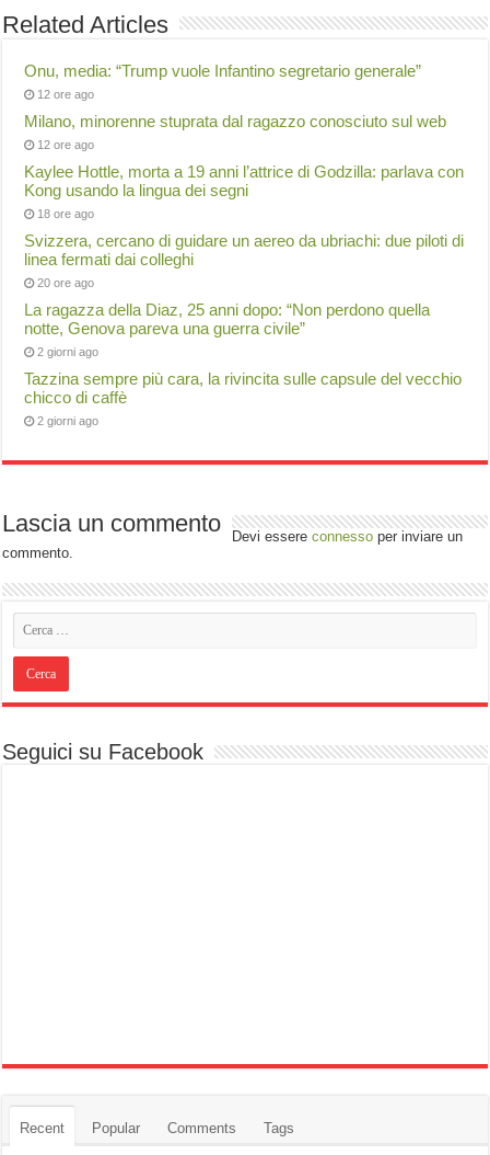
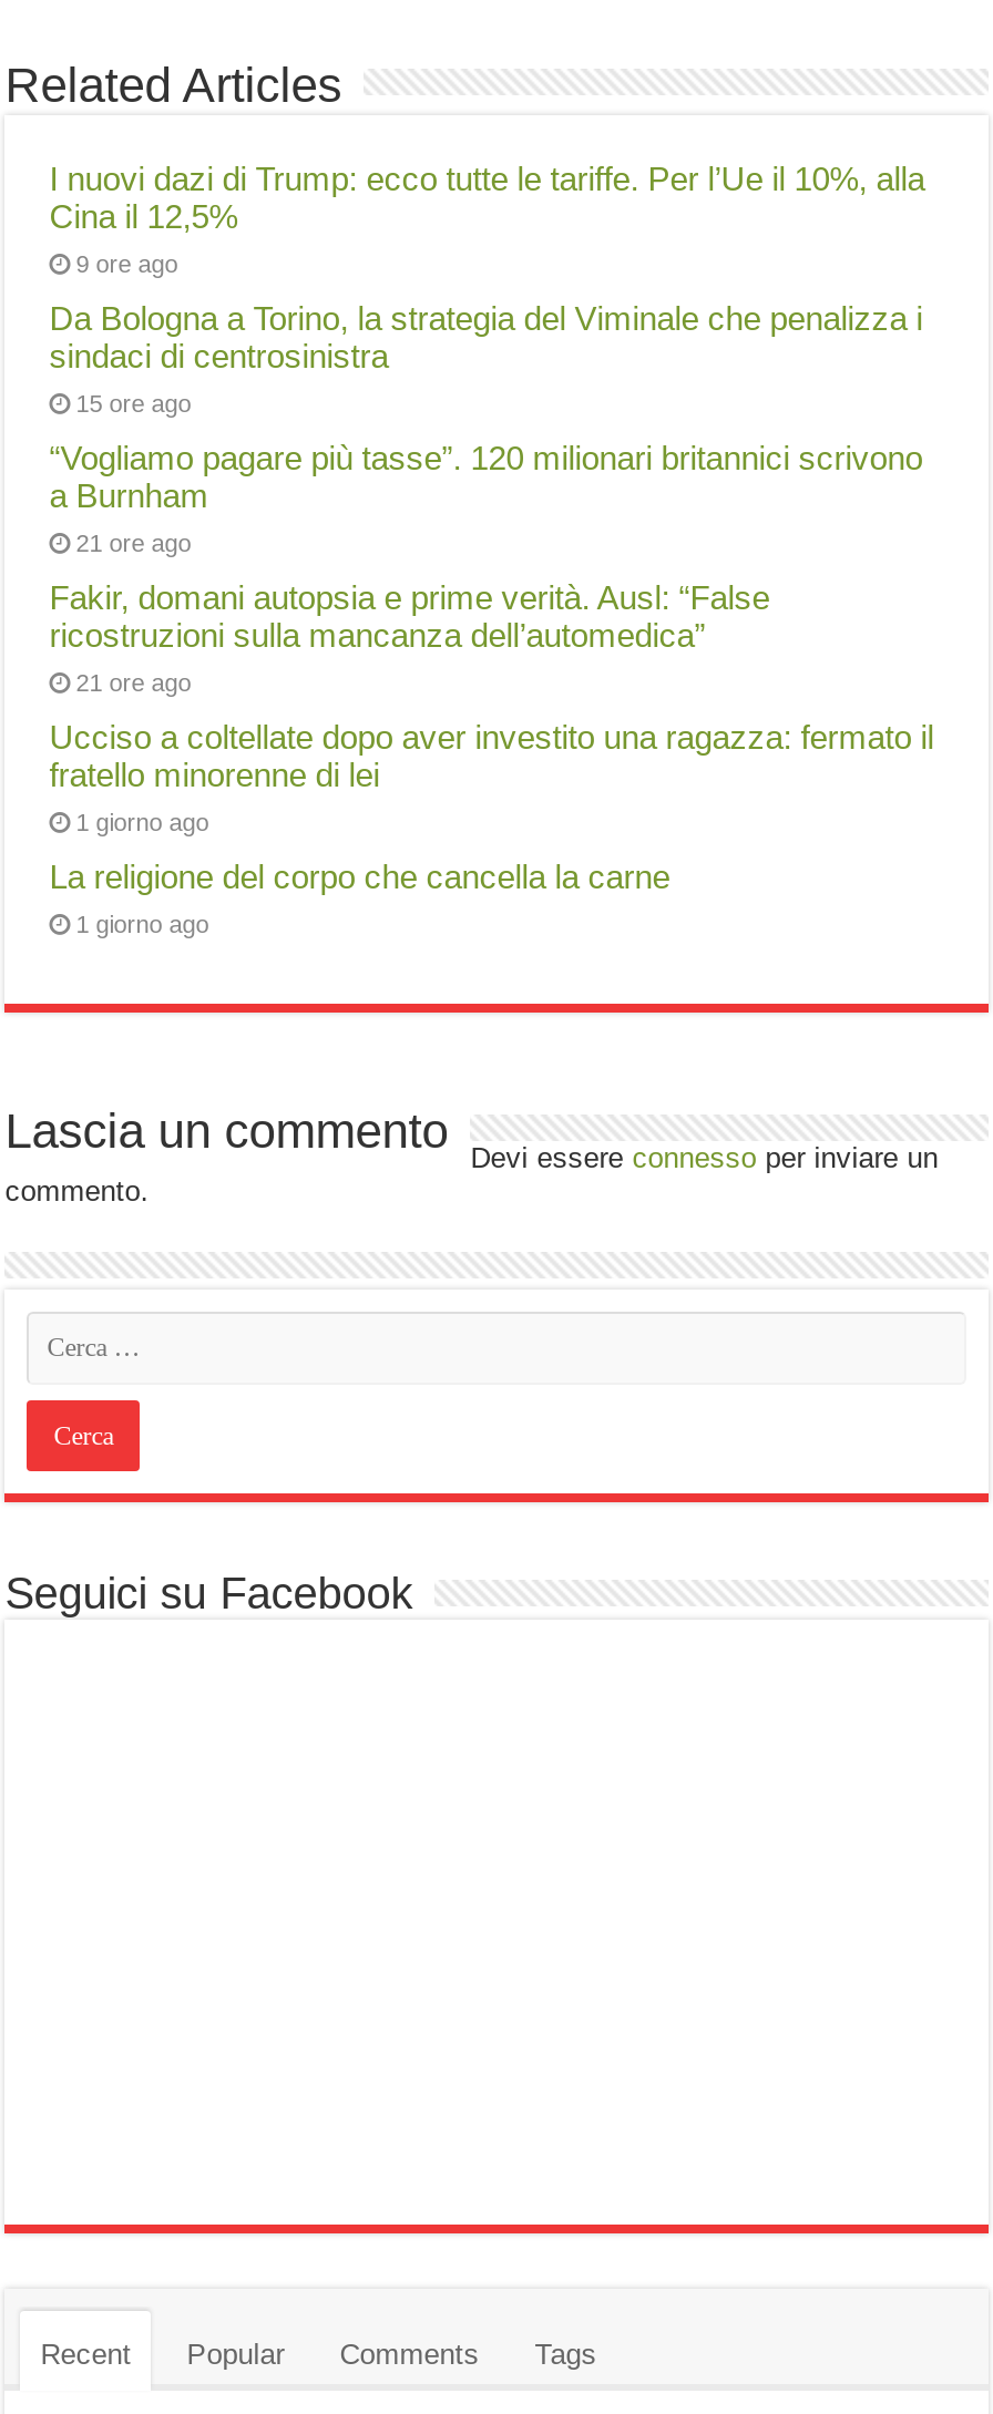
[24,61,421,101] Onu, media: “Trump vuole Infantino segretario generale” | 12 ore ago -> [49,160,925,277] I nuovi dazi di Trump: ecco tutte le tariffe. Per l’Ue il 10%, alla | Cina il 12,5% | 9 ore ago
[24,112,446,151] Milano, minorenne stuprata dal ragazzo conosciuto sul web | 12 ore ago -> [49,299,923,417] Da Bologna a Torino, la strategia del Viminale che penalizza i | sindaci di centrosinistra | 15 ore ago
[24,162,464,220] Kaylee Hottle, morta a 19 anni l’attrice di Godzilla: parlava con | Kong usando la lingua dei segni | 18 ore ago -> [49,439,923,556] “Vogliamo pagare più tasse”. 120 milionari britannici scrivono | a Burnham | 21 ore ago
[24,231,464,289] Svizzera, cercano di guidare un aereo da ubriachi: due piloti di | linea fermati dai colleghi | 20 ore ago -> [49,578,770,696] Fakir, domani autopsia e prime verità. Ausl: “False | ricostruzioni sulla mancanza dell’automedica” | 21 ore ago
[24,300,430,358] La ragazza della Diaz, 25 anni dopo: “Non perdono quella | notte, Genova pareva una guerra civile” | 2 giorni ago -> [49,718,934,835] Ucciso a coltellate dopo aver investito una ragazza: fermato il | fratello minorenne di lei | 1 giorno ago
[24,369,462,427] Tazzina sempre più cara, la rivincita sulle capsule del vecchio | chicco di caffè | 2 giorni ago -> [49,857,670,937] La religione del corpo che cancella la carne | 1 giorno ago

